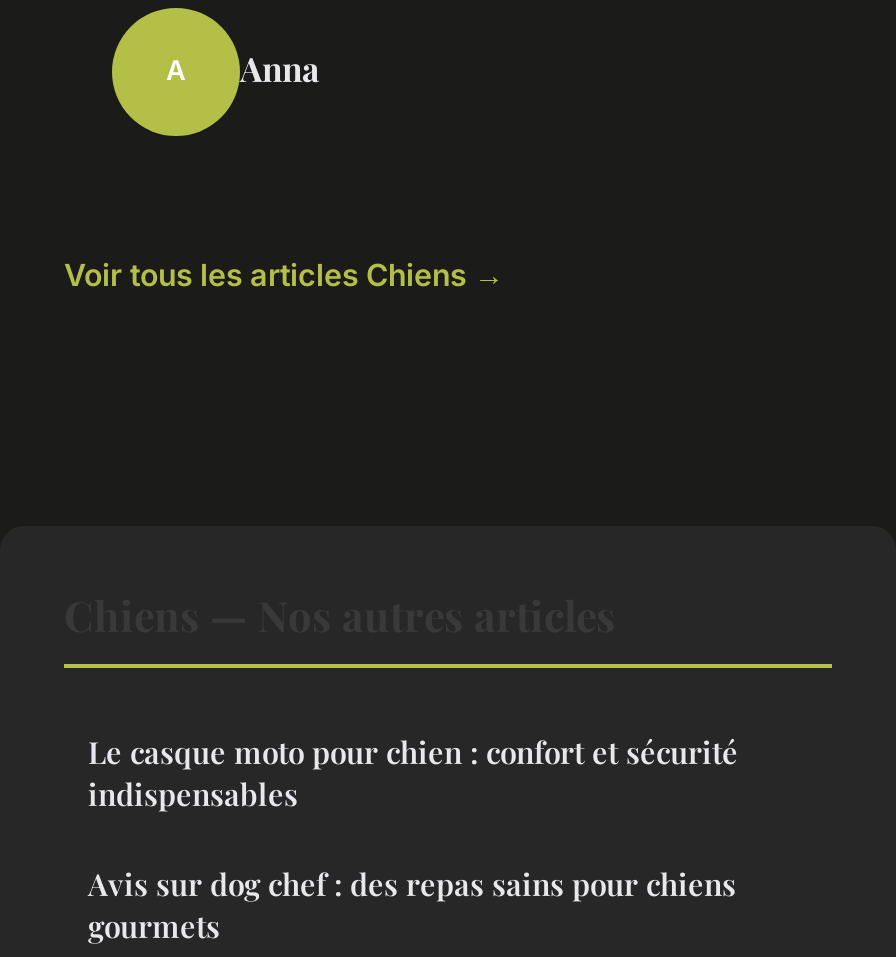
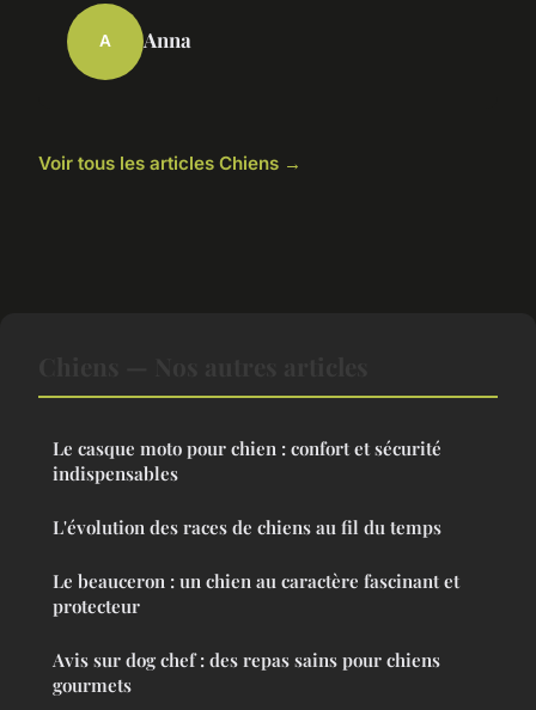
none -> [53,515,459,617] L'évolution des races de chiens au fil du temps | Le beauceron : un chien au caractère fascinant et | protecteur

